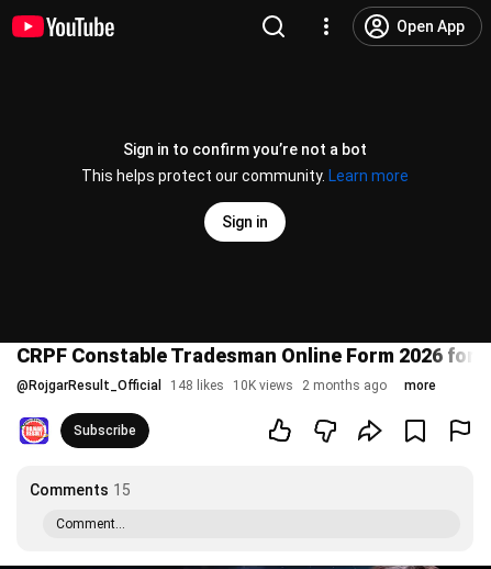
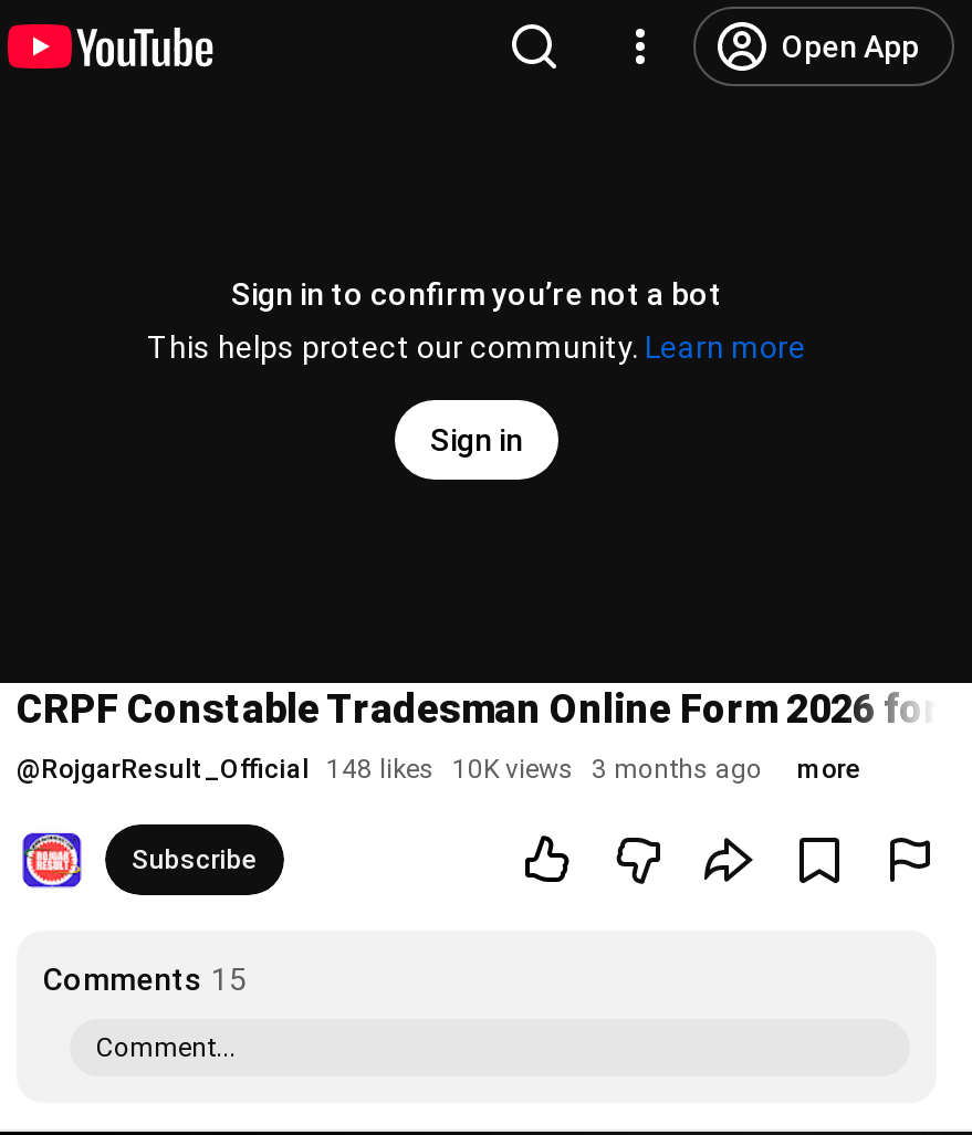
[16,378,387,393] @RojgarResult_Official 148 likes 10K views 2 months ago -> [17,754,762,785] @RojgarResult_Official 148 likes 10K views 3 months ago

